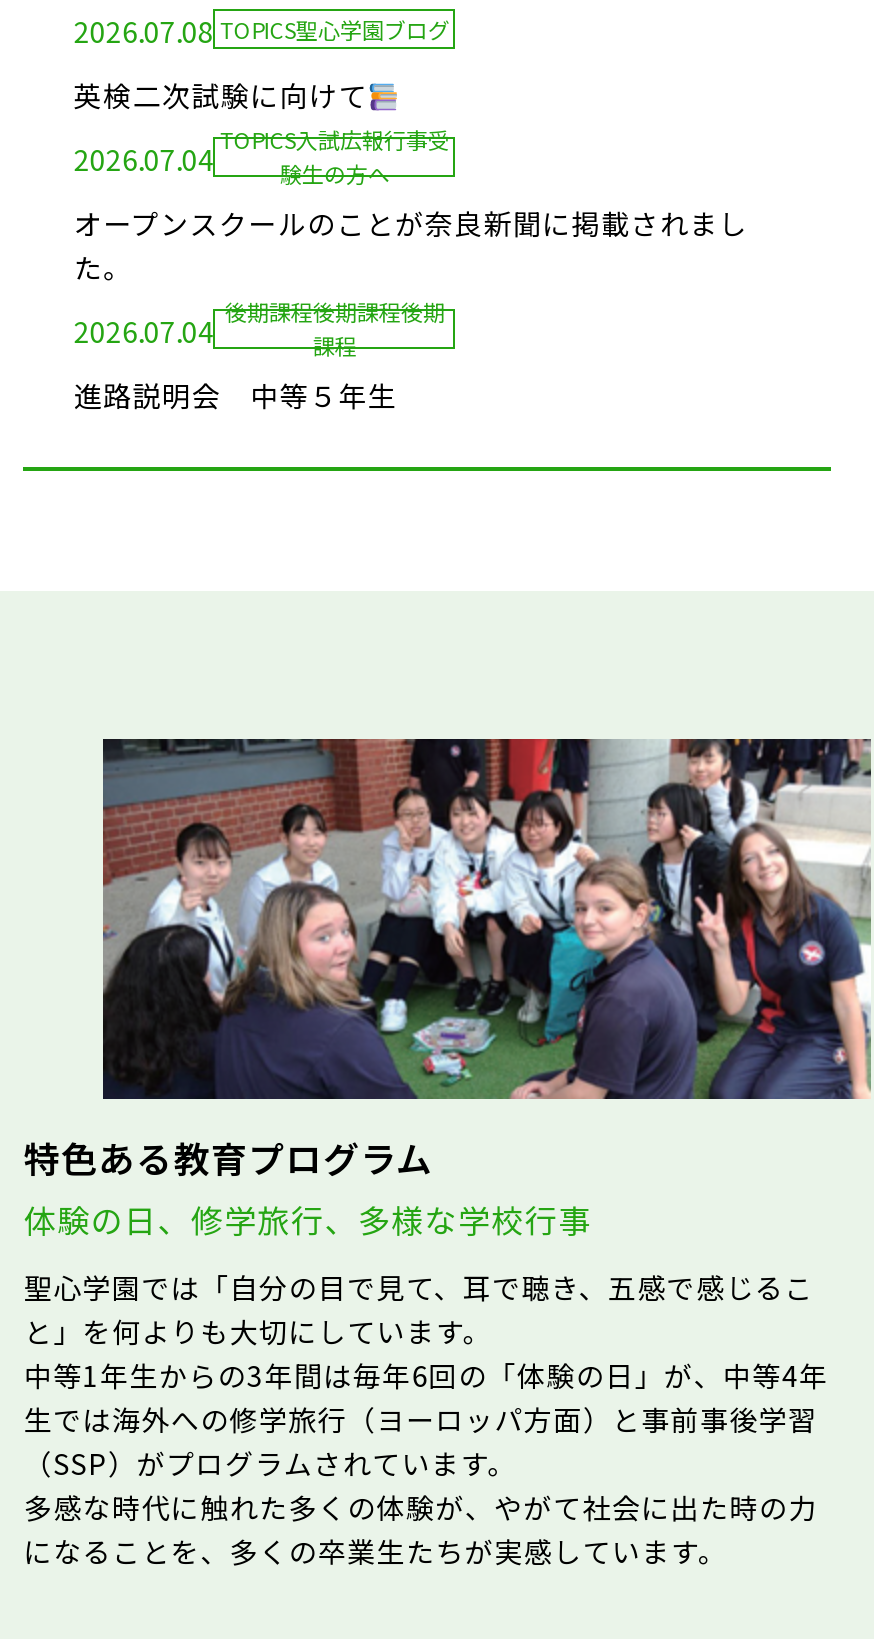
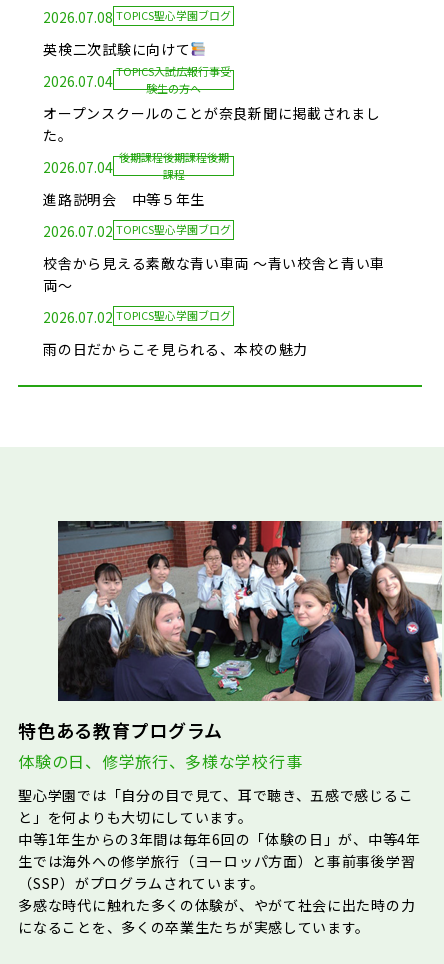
none -> [43,221,385,359] 2026.07.02 TOPICS聖心学園ブログ | 校舎から見える素敵な青い車両 ～青い校舎と青い車 | 両～ | 2026.07.02 TOPICS聖心学園ブログ | 雨の日だからこそ見られる、本校の魅力

